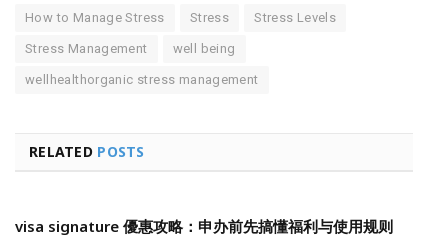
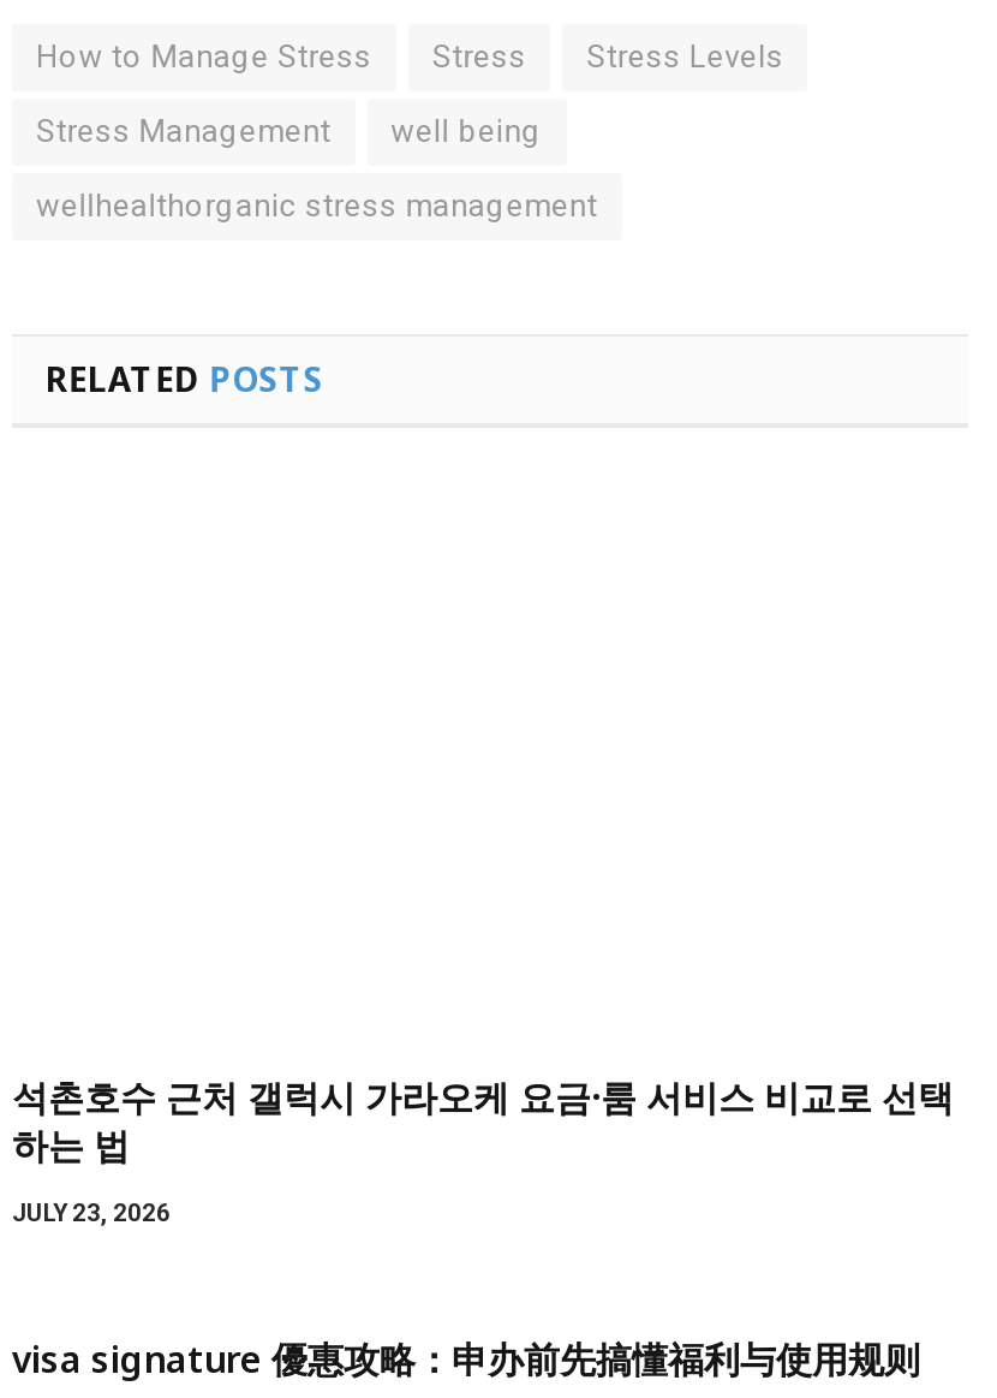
none -> [12,1072,954,1226] 석촌호수 근처 갤럭시 가라오케 요금·룸 서비스 비교로 선택 | 하는 법 | JULY 23, 2026

